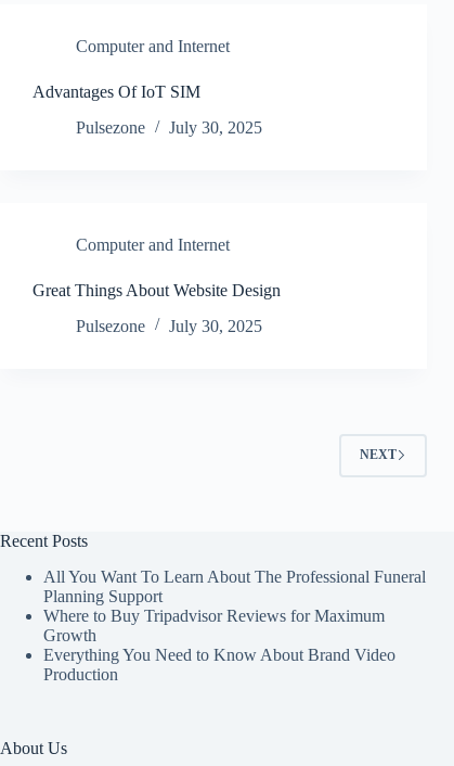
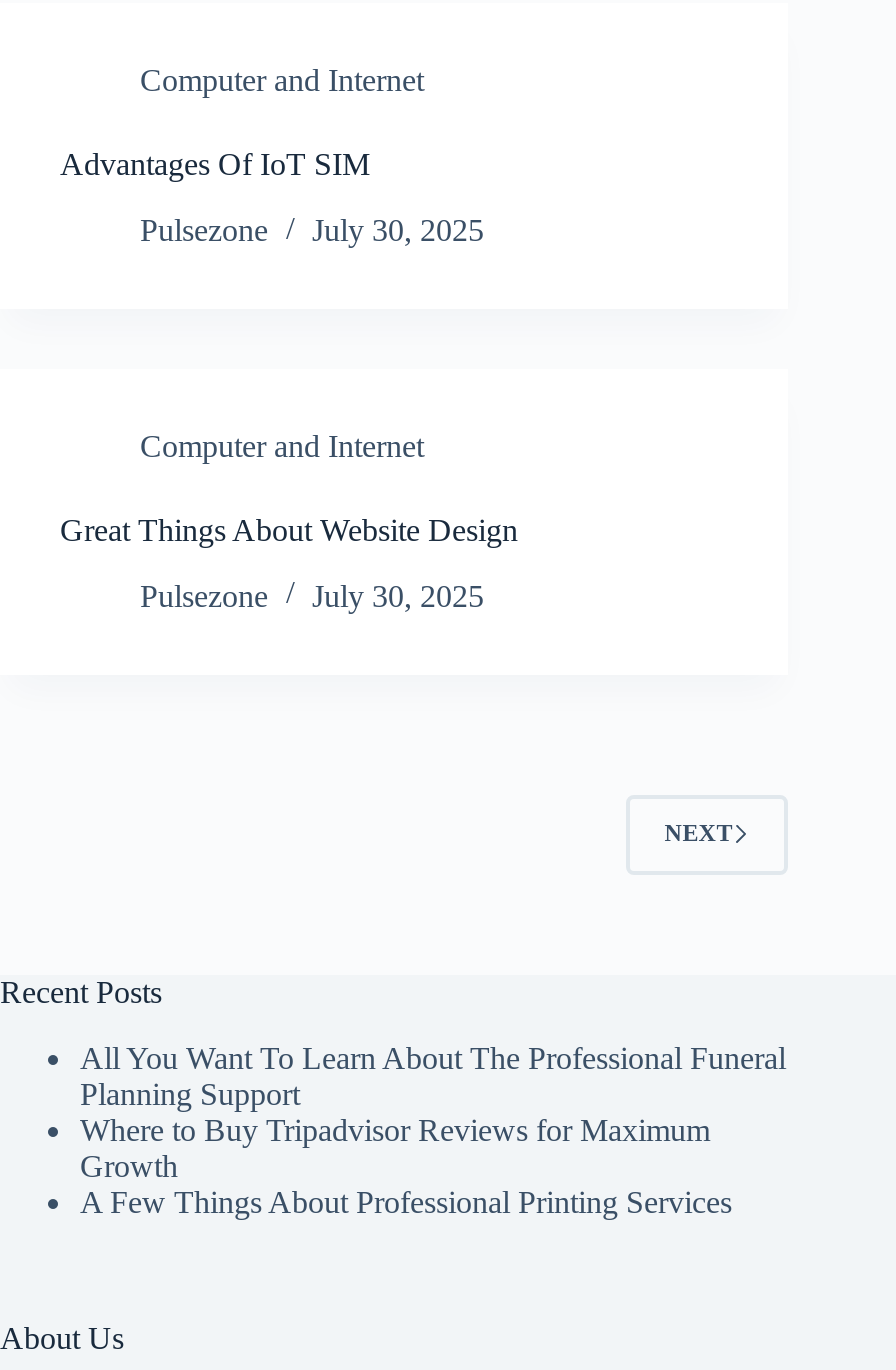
[43,645,395,683] Everything You Need to Know About Brand Video | Production -> [80,1185,732,1219] A Few Things About Professional Printing Services

